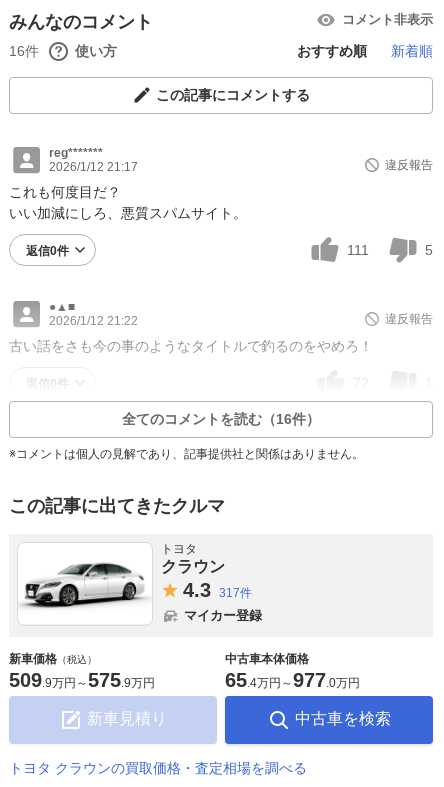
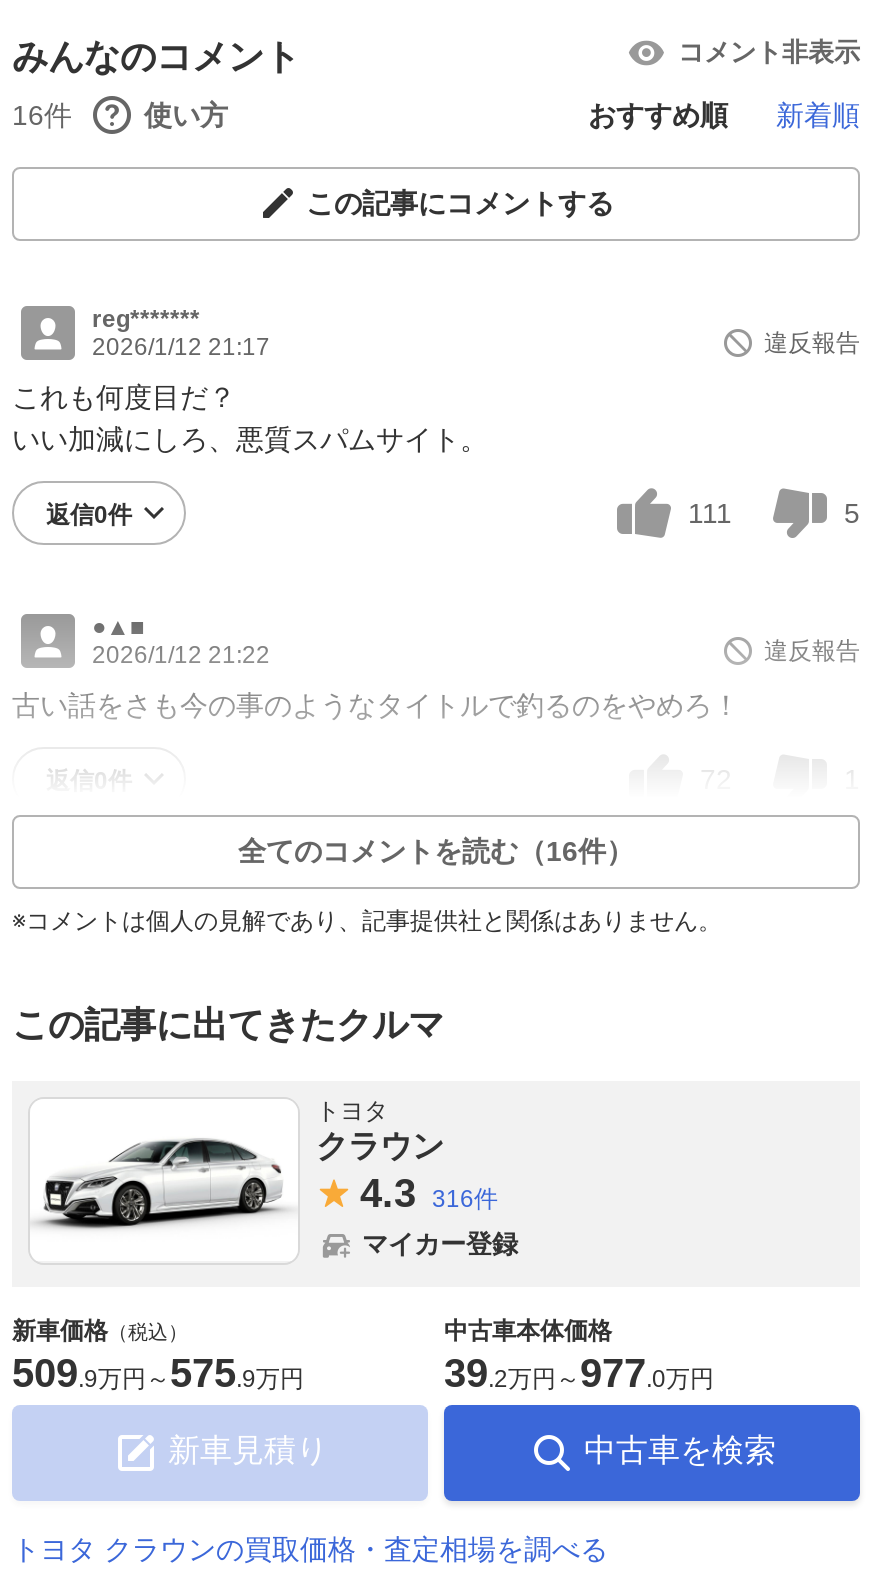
[183,579,252,601] 4.3 317件 -> [360,1171,498,1215] 4.3 316件
[225,669,360,691] 65. 4万円～977. 0万円 -> [444,1351,714,1395] 39. 2万円～977. 0万円

